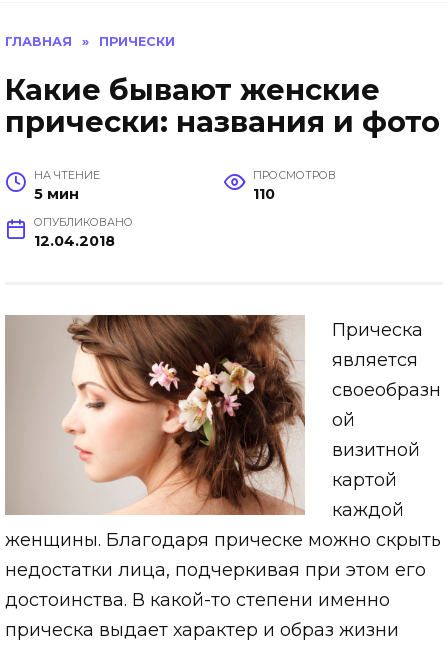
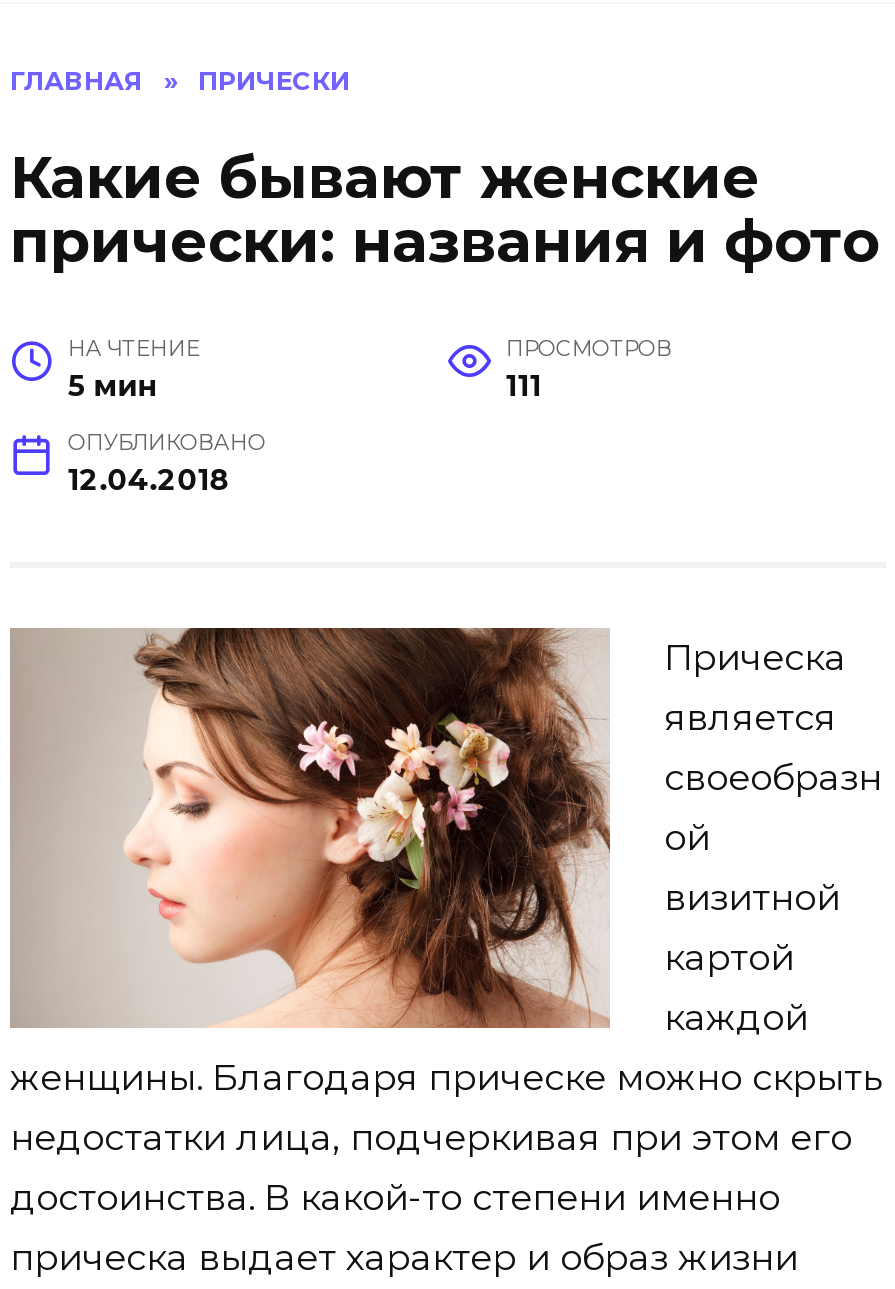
[253,185,275,203] 110 -> [506,367,542,403] 111

